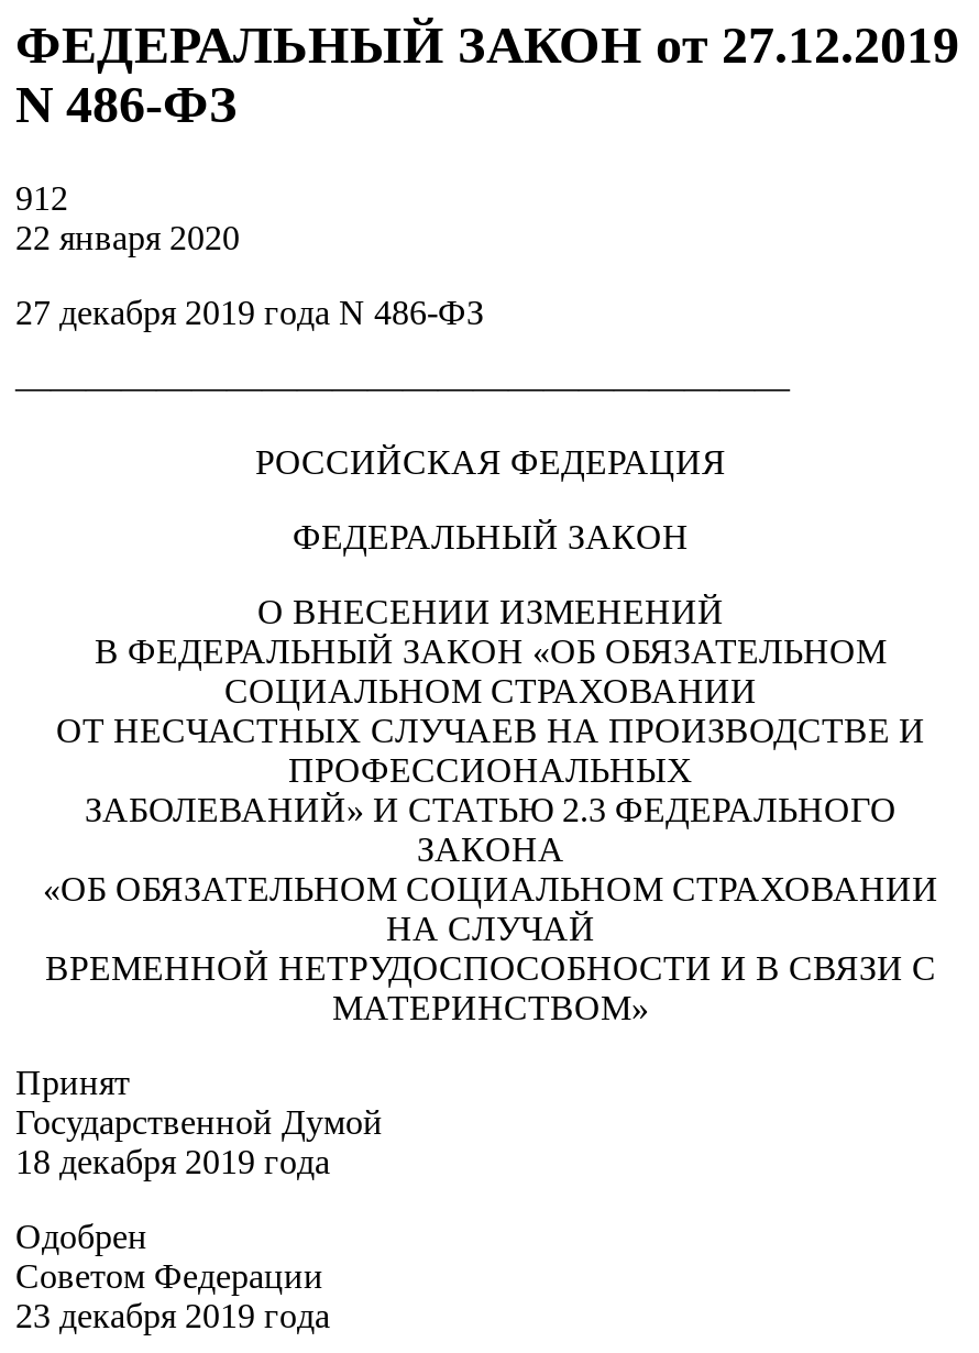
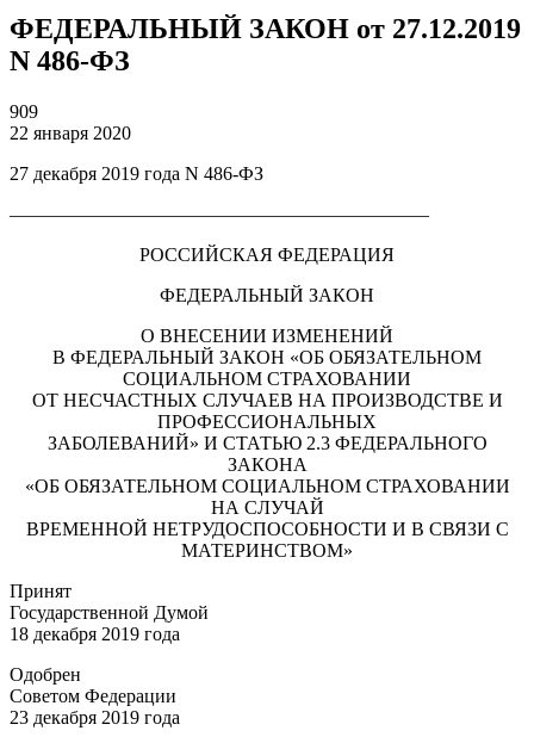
[15,179,68,216] 912 -> [10,101,38,121] 909

